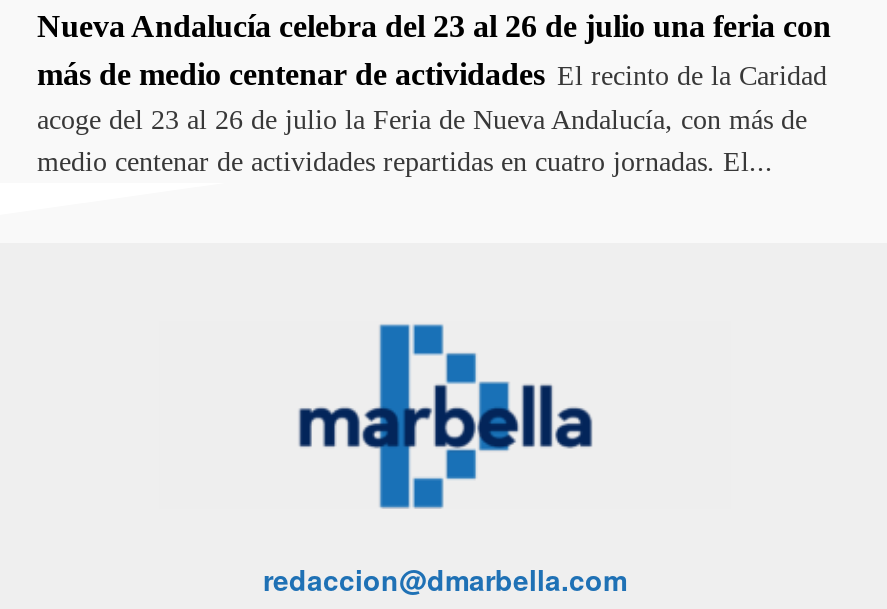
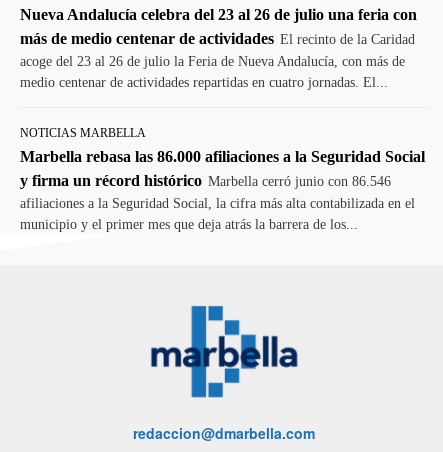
none -> [20,126,425,232] NOTICIAS MARBELLA | Marbella rebasa las 86.000 afiliaciones a la Seguridad Social | y firma un récord histórico Marbella cerró junio con 86.546 | afiliaciones a la Seguridad Social, la cifra más alta contabilizada en el | municipio y el primer mes que deja atrás la barrera de los...

